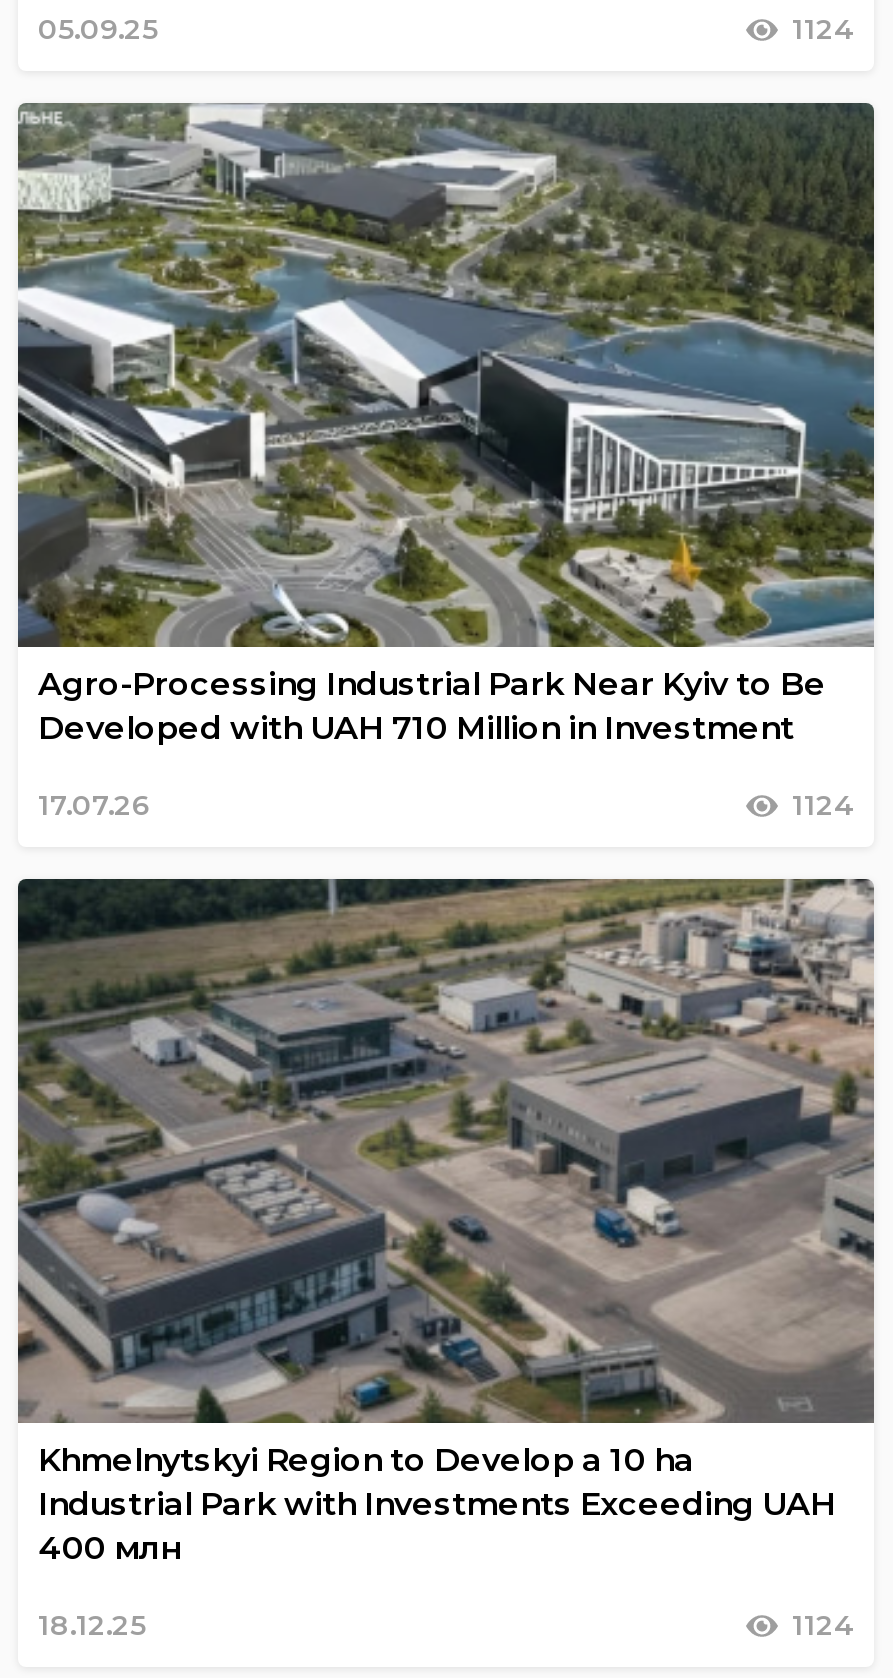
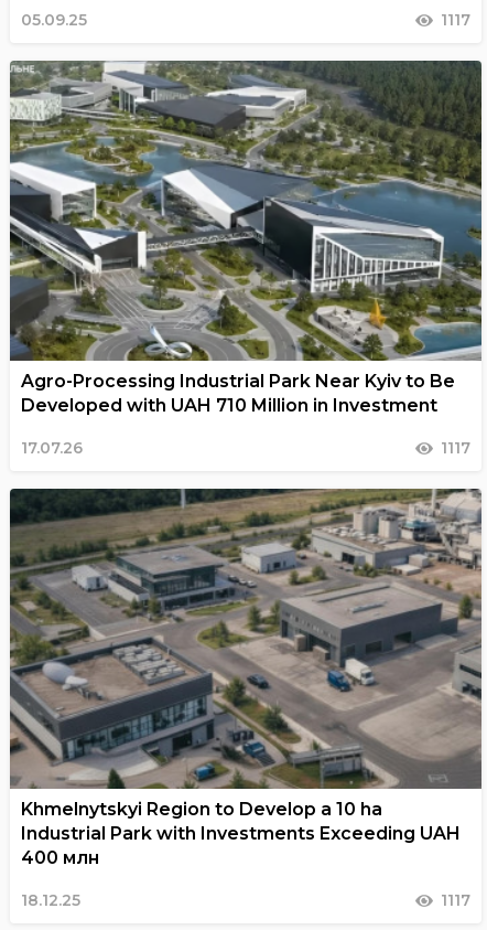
[792,12,854,48] 1124 -> [441,10,470,30] 1117
[792,787,854,823] 1124 -> [441,438,470,458] 1117
[792,1607,854,1643] 1124 -> [441,891,470,910] 1117

